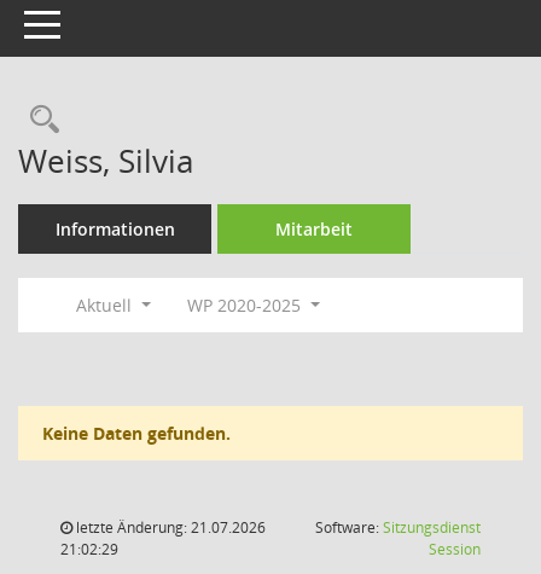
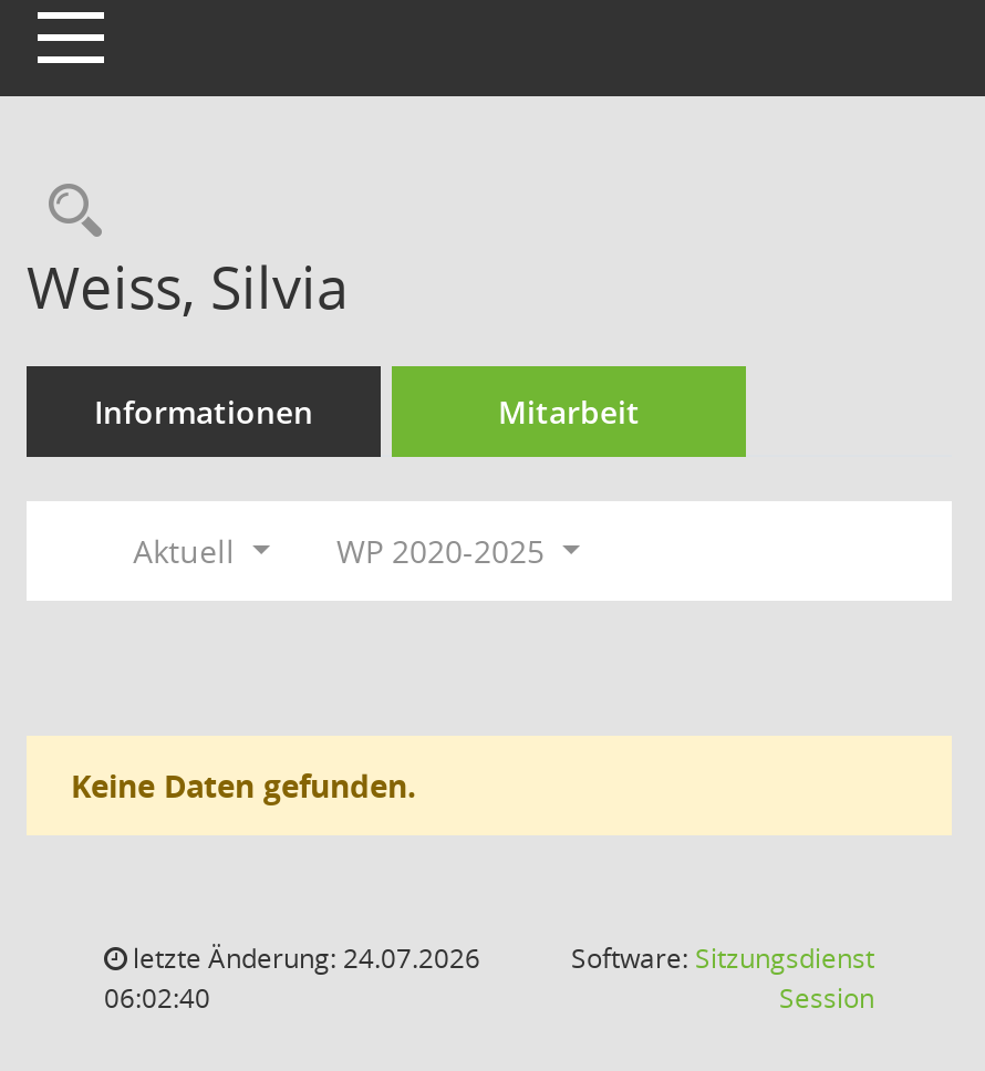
[72,517,266,538] letzte Änderung: 21.07.2026 -> [126,939,480,977] letzte Änderung: 24.07.2026
[60,539,118,559] 21:02:29 -> [104,979,210,1017] 06:02:40

